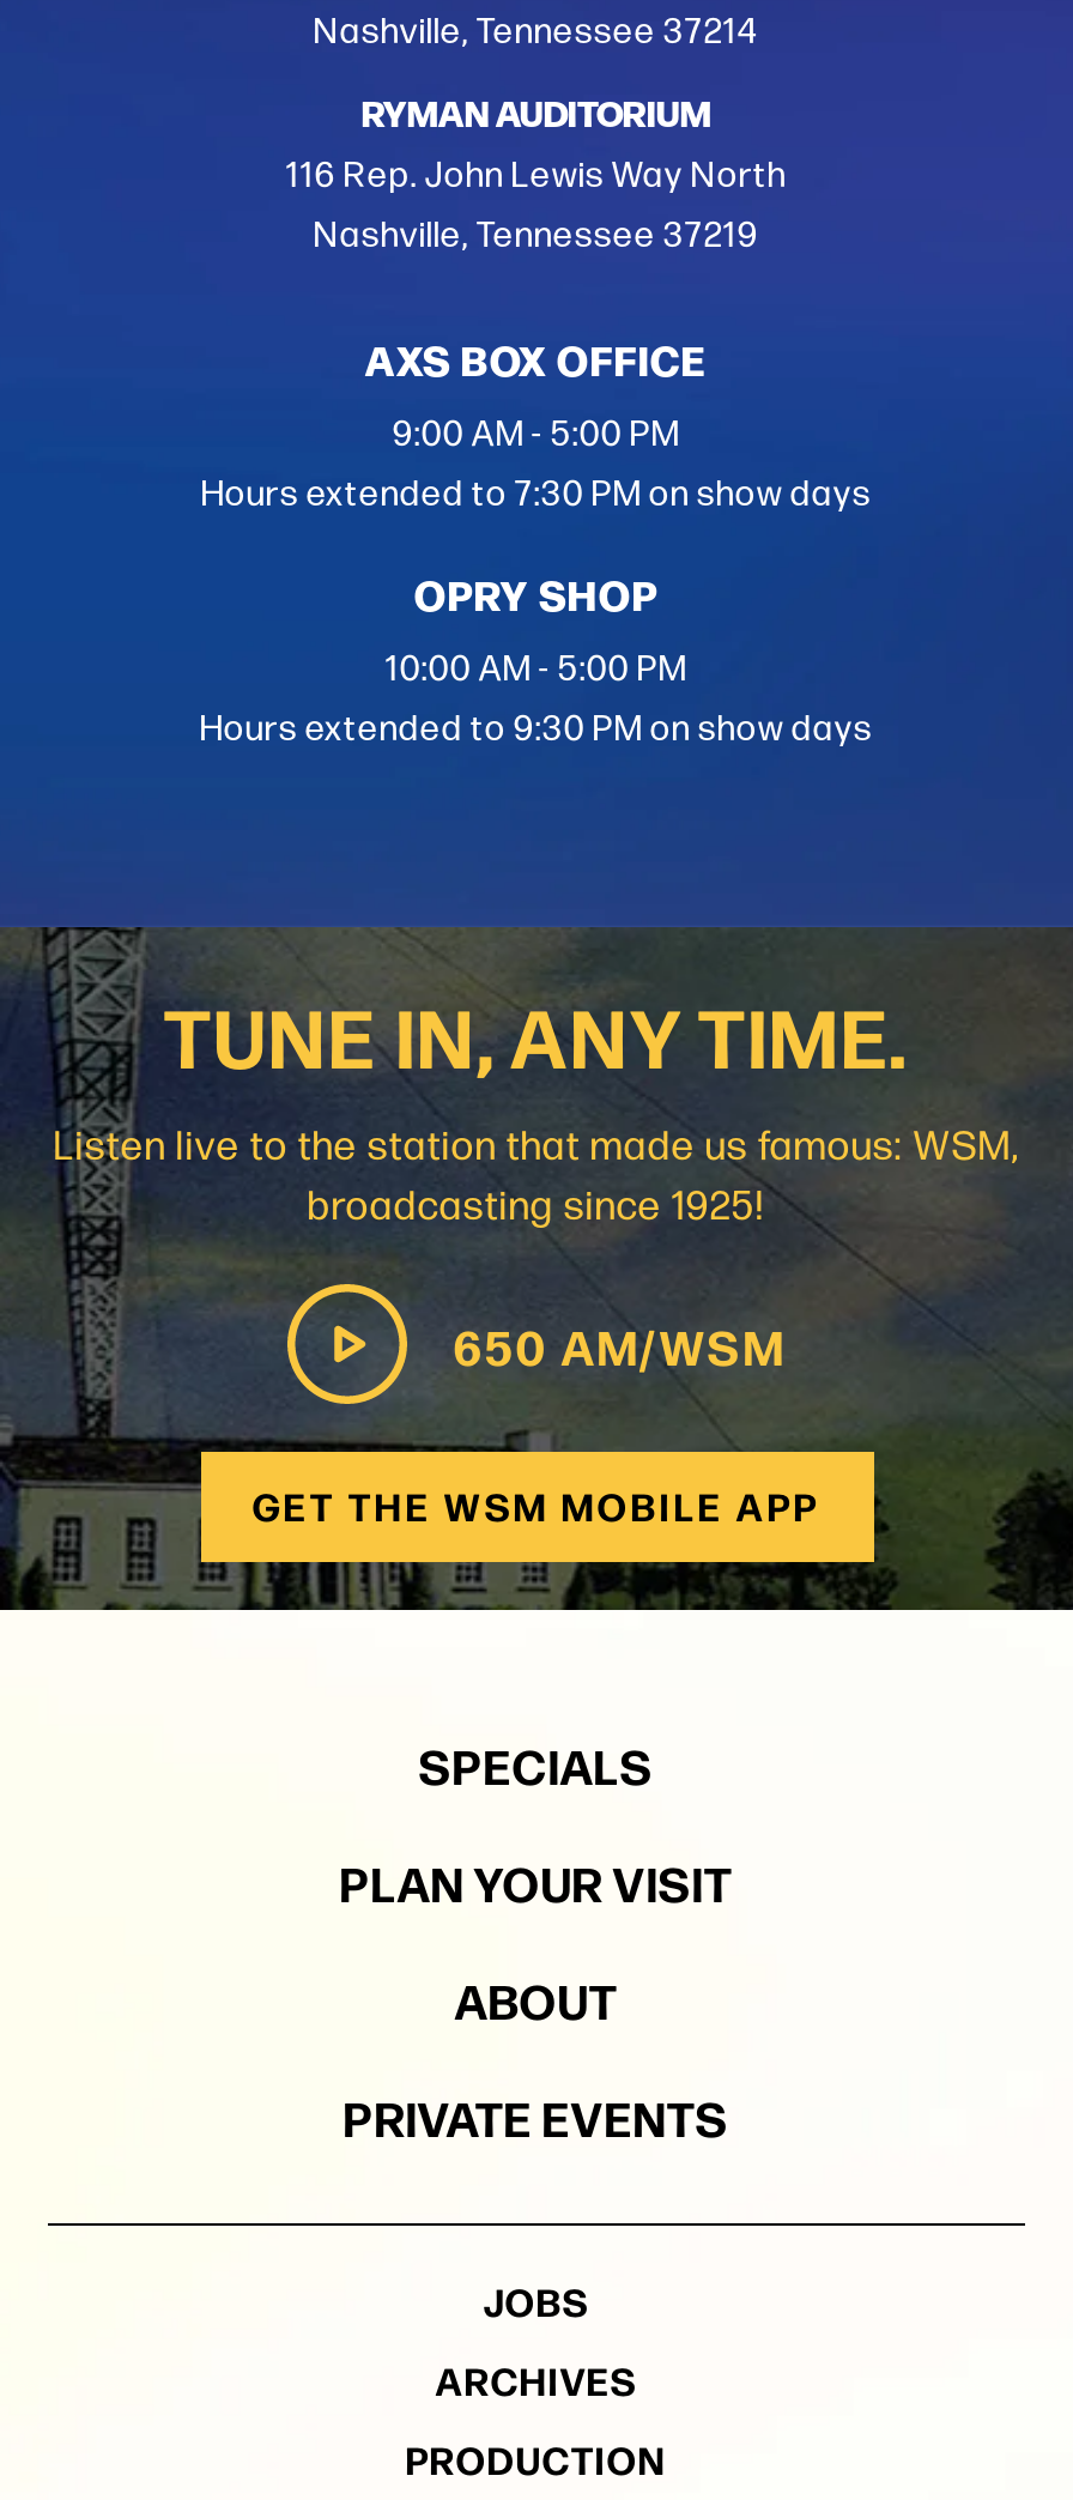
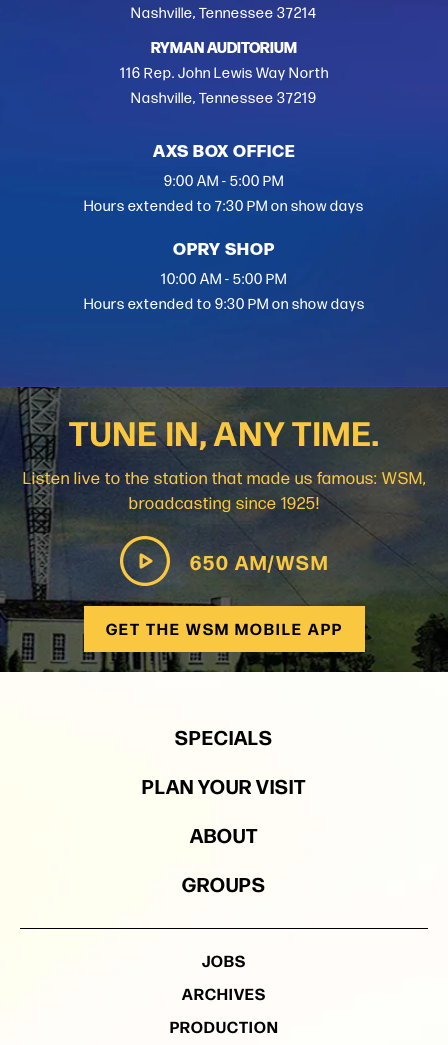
[344,2082,729,2151] PRIVATE EVENTS -> [182,869,266,898] GROUPS

